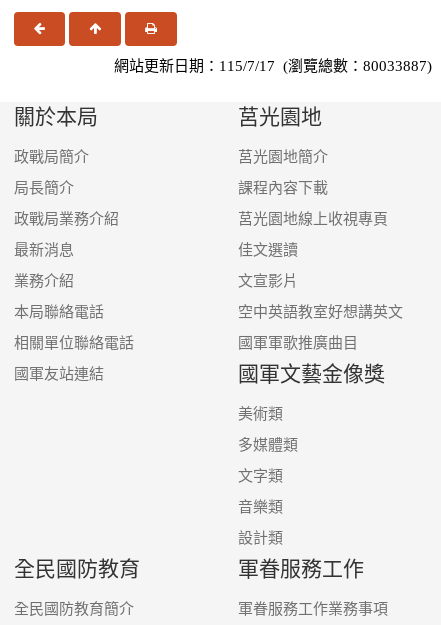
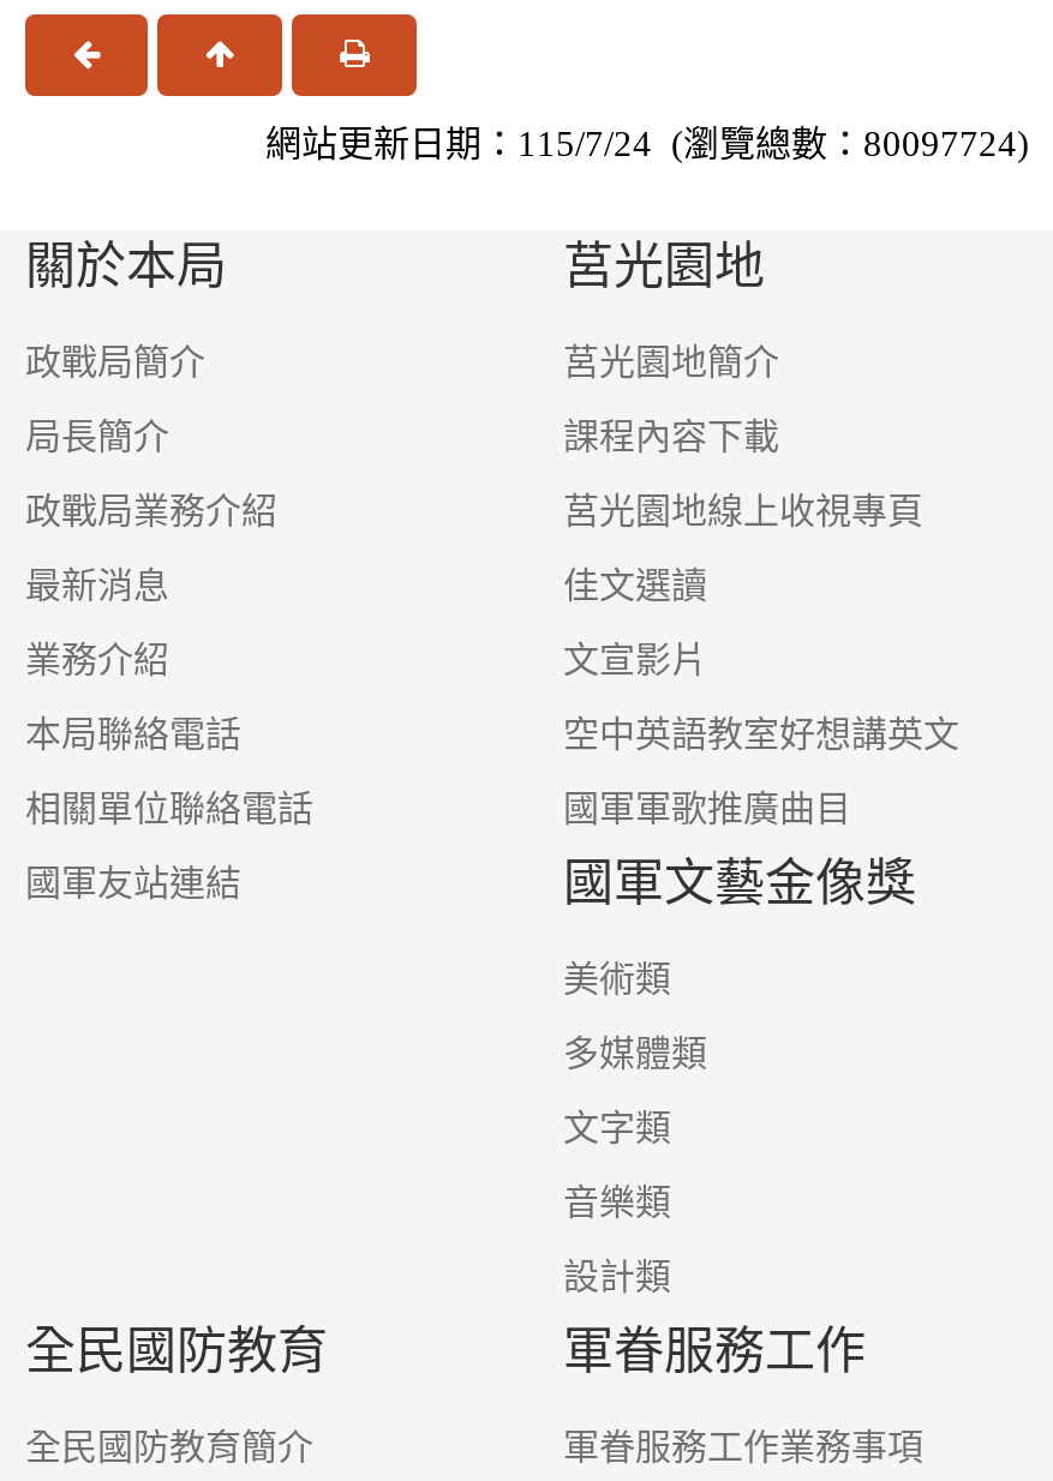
[114,58,432,74] 網站更新日期：115/7/17 (瀏覽總數：80033887) -> [265,124,1029,162] 網站更新日期：115/7/24 (瀏覽總數：80097724)

